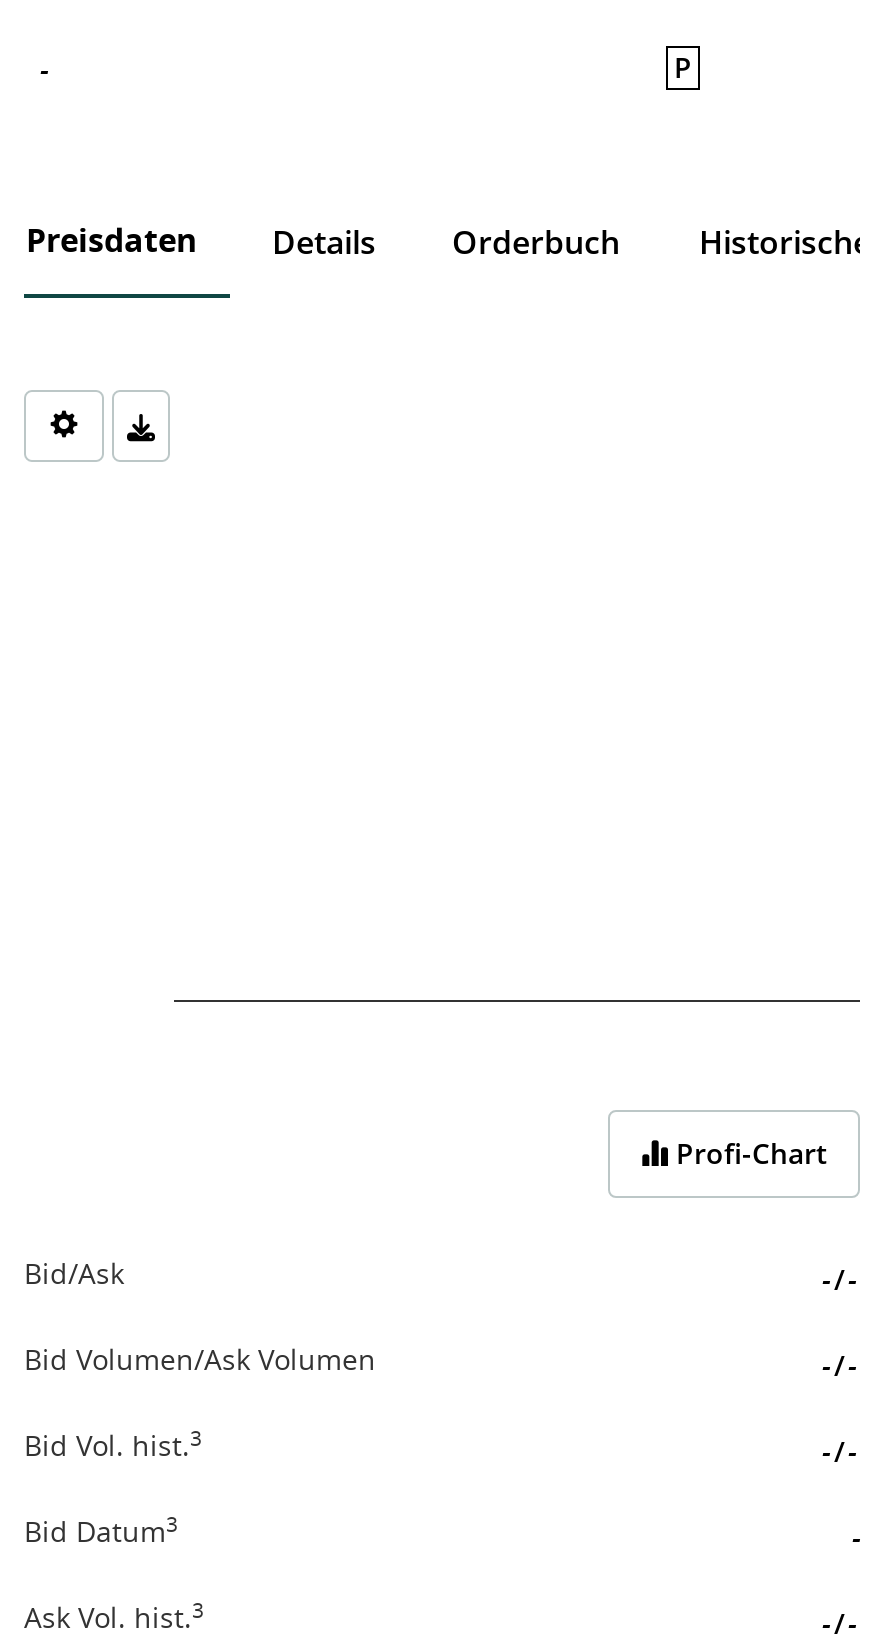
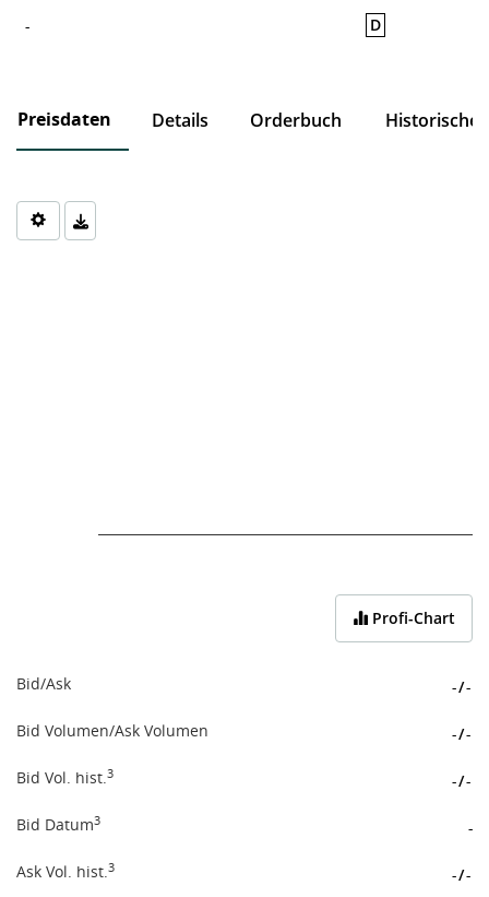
[674,48,692,86] P -> [370,14,381,35] D

